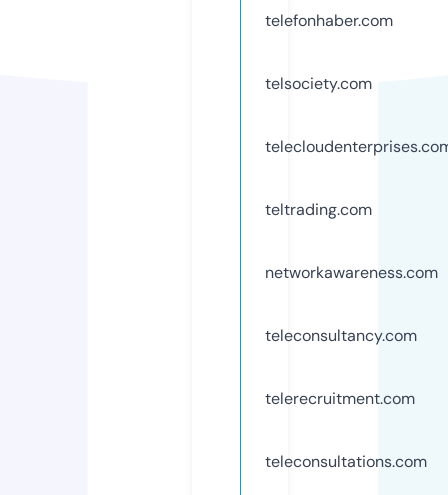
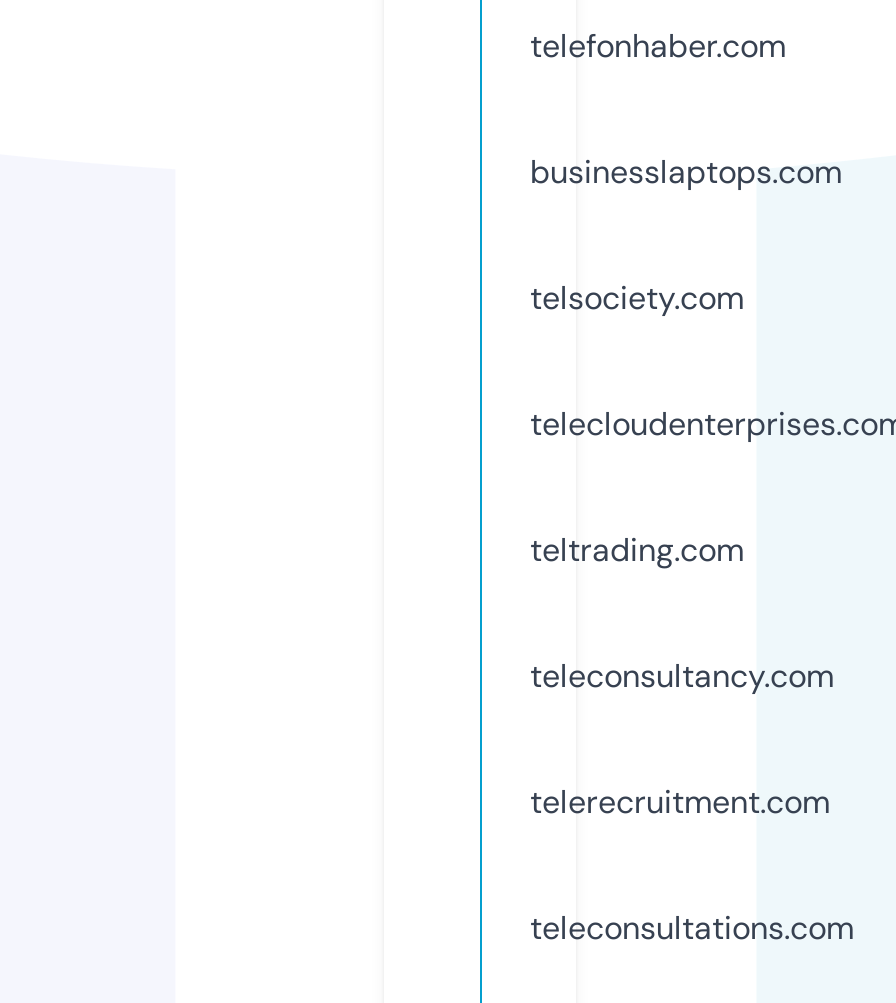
none -> [530,151,842,193] businesslaptops.com
moved [265,73,372,220] -> [530,277,744,571]: telsociety.com | teltrading.com
[265,262,438,283] networkawareness.com -> none

